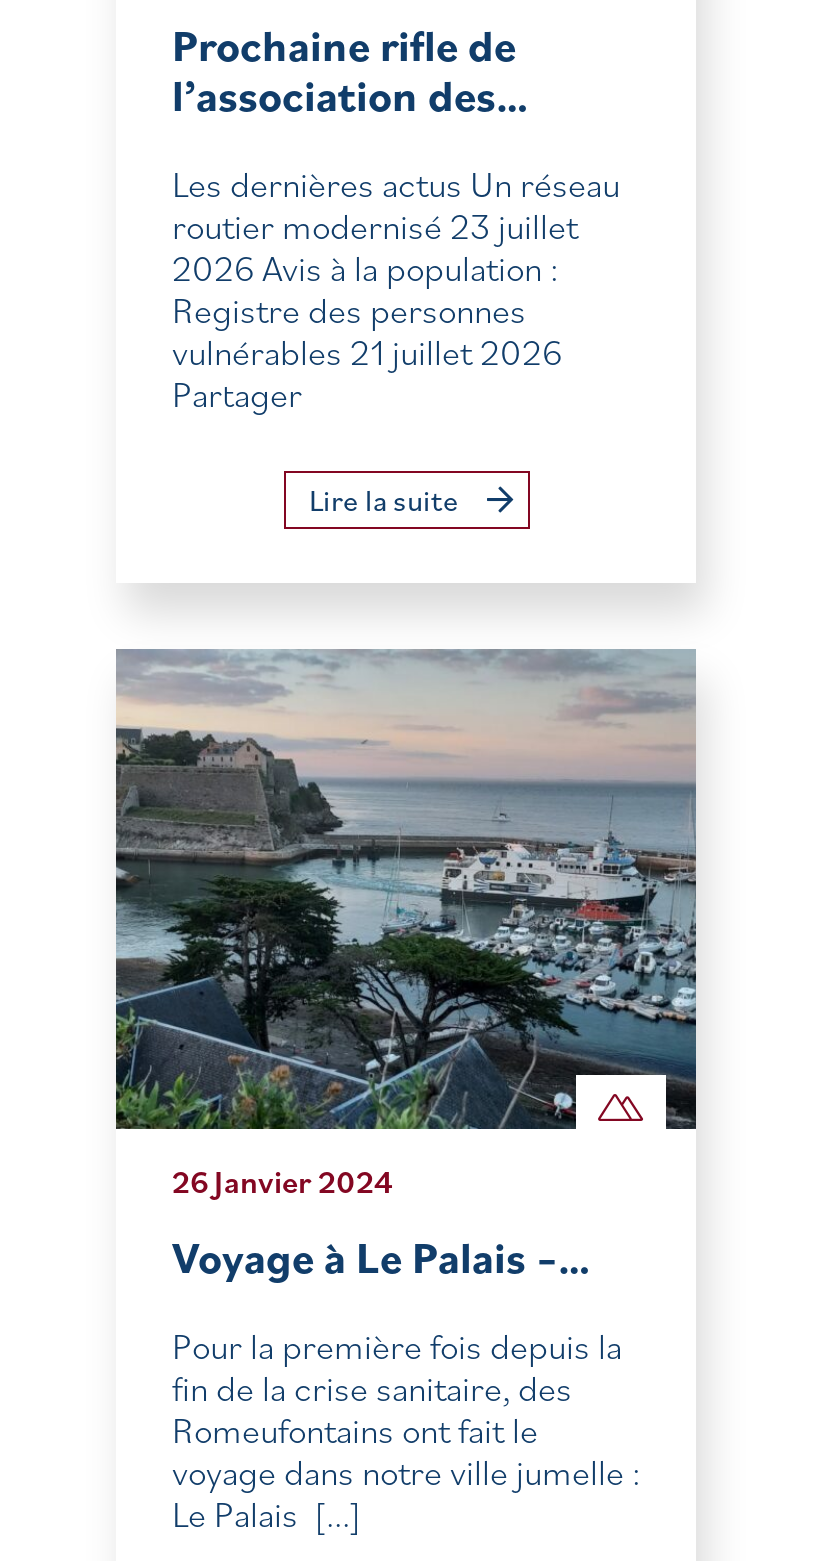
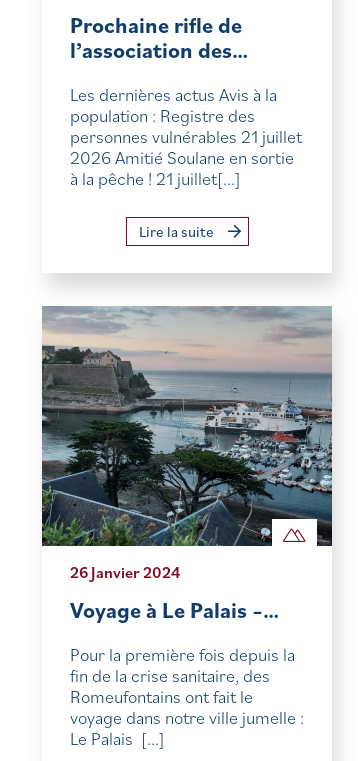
[172,161,620,417] Les dernières actus Un réseau | routier modernisé 23 juillet | 2026 Avis à la population : | Registre des personnes | vulnérables 21 juillet 2026 | Partager -> [70,83,302,190] Les dernières actus Avis à la | population : Registre des | personnes vulnérables 21 juillet | 2026 Amitié Soulane en sortie | à la pêche ! 21 juillet[...]

